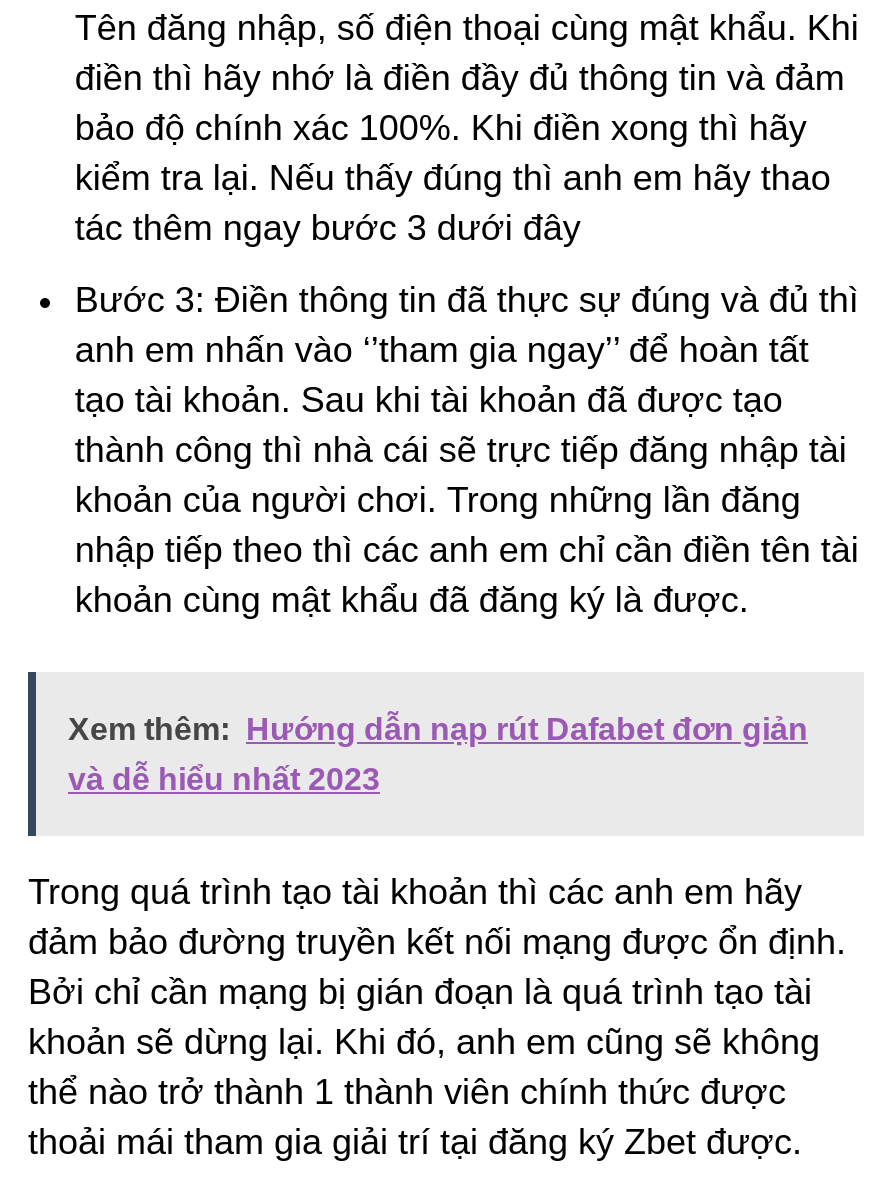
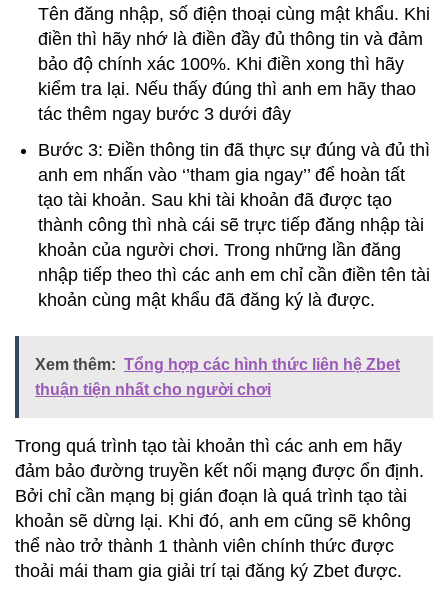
[68,713,808,747] Xem thêm: Hướng dẫn nạp rút Dafabet đơn giản -> [35,356,400,373] Xem thêm: Tổng hợp các hình thức liên hệ Zbet
[68,763,380,797] và dễ hiểu nhất 2023 -> [35,381,271,398] thuận tiện nhất cho người chơi

